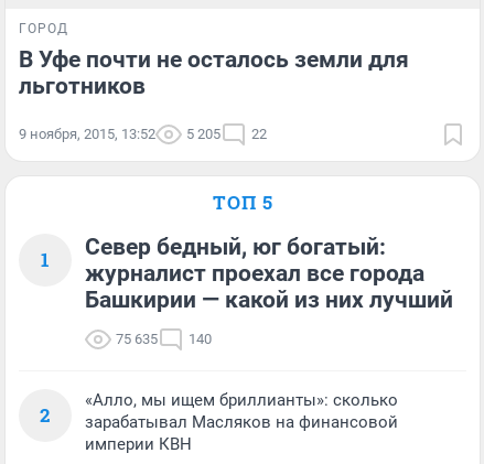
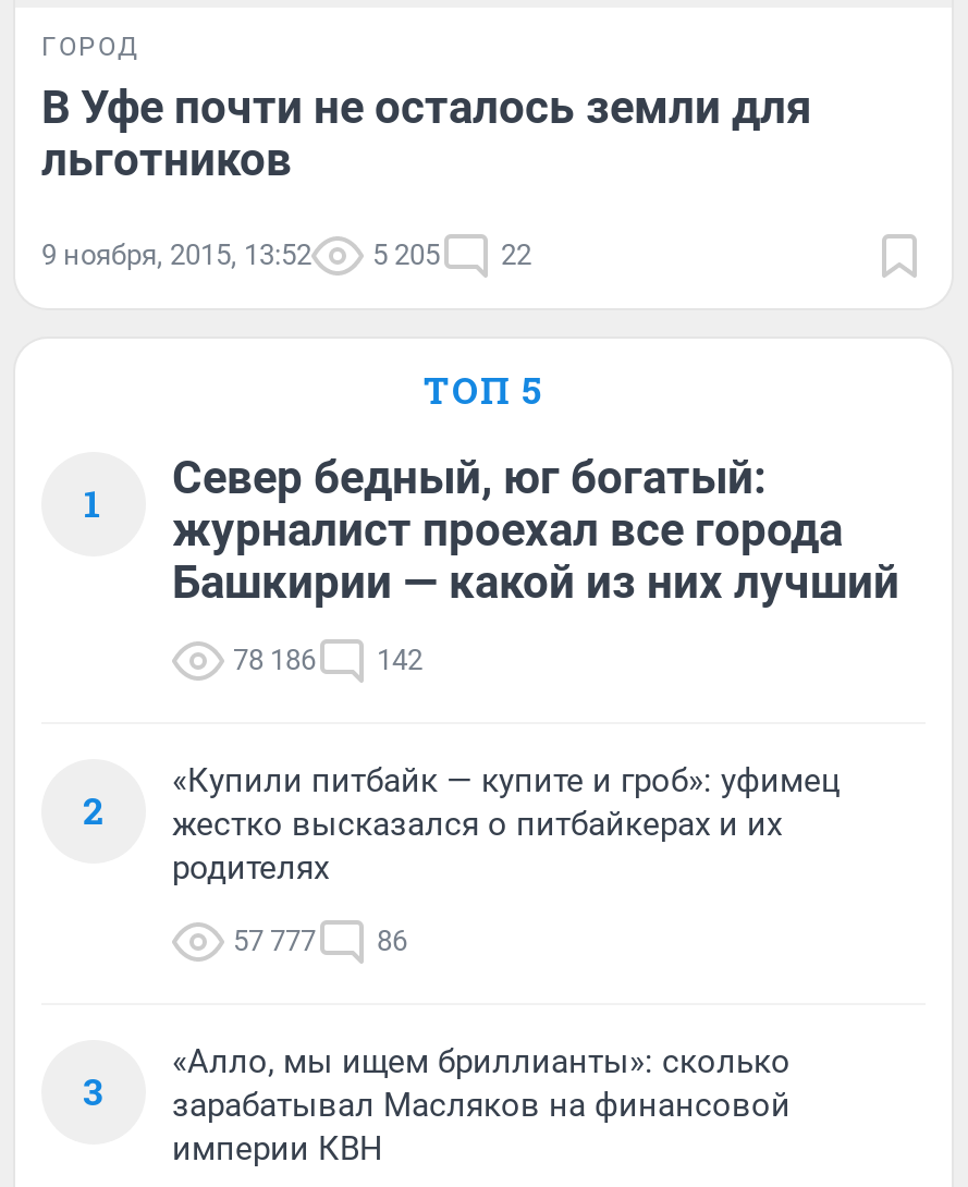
none -> [83,762,841,1117] «Купили питбайк — купите и гроб»: уфимец | жестко высказался о питбайкерах и их | родителях | 57 777 | 86 | 3
[116,331,158,348] 75 635 -> [233,644,316,677] 78 186
[189,331,212,348] 140 -> [377,644,422,677] 142

